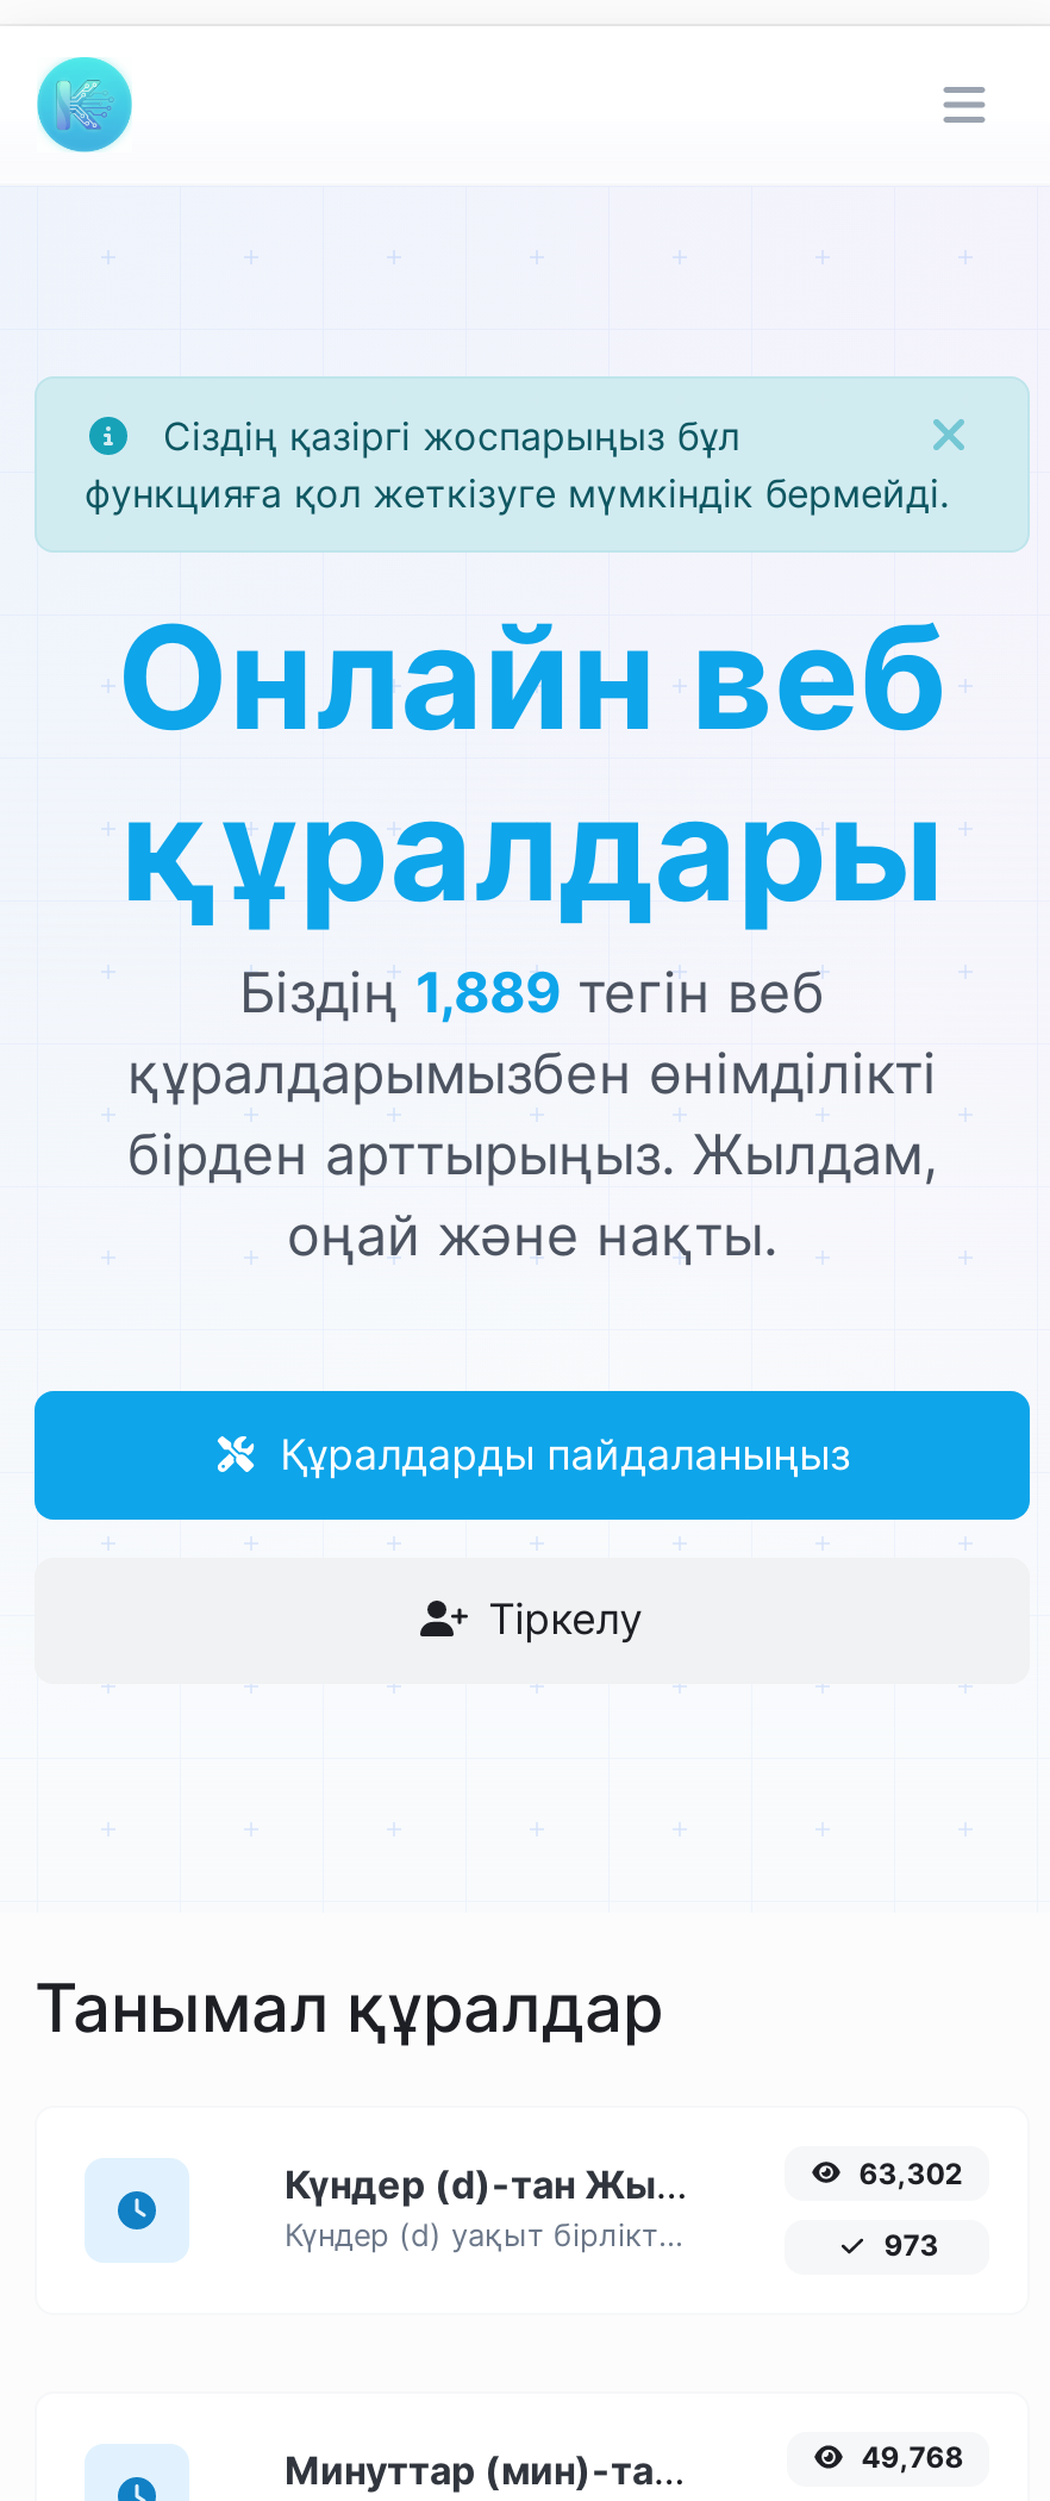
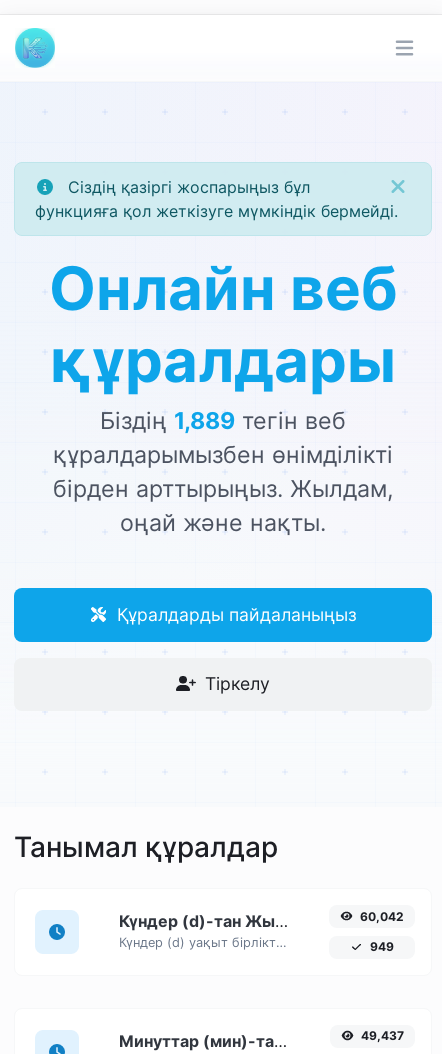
[852,2155,964,2190] 63,302 -> [357,909,404,924] 60,042
[877,2228,939,2264] 973 -> [367,939,394,954] 949
[854,2439,964,2475] 49,768 -> [358,1028,404,1043] 49,437

